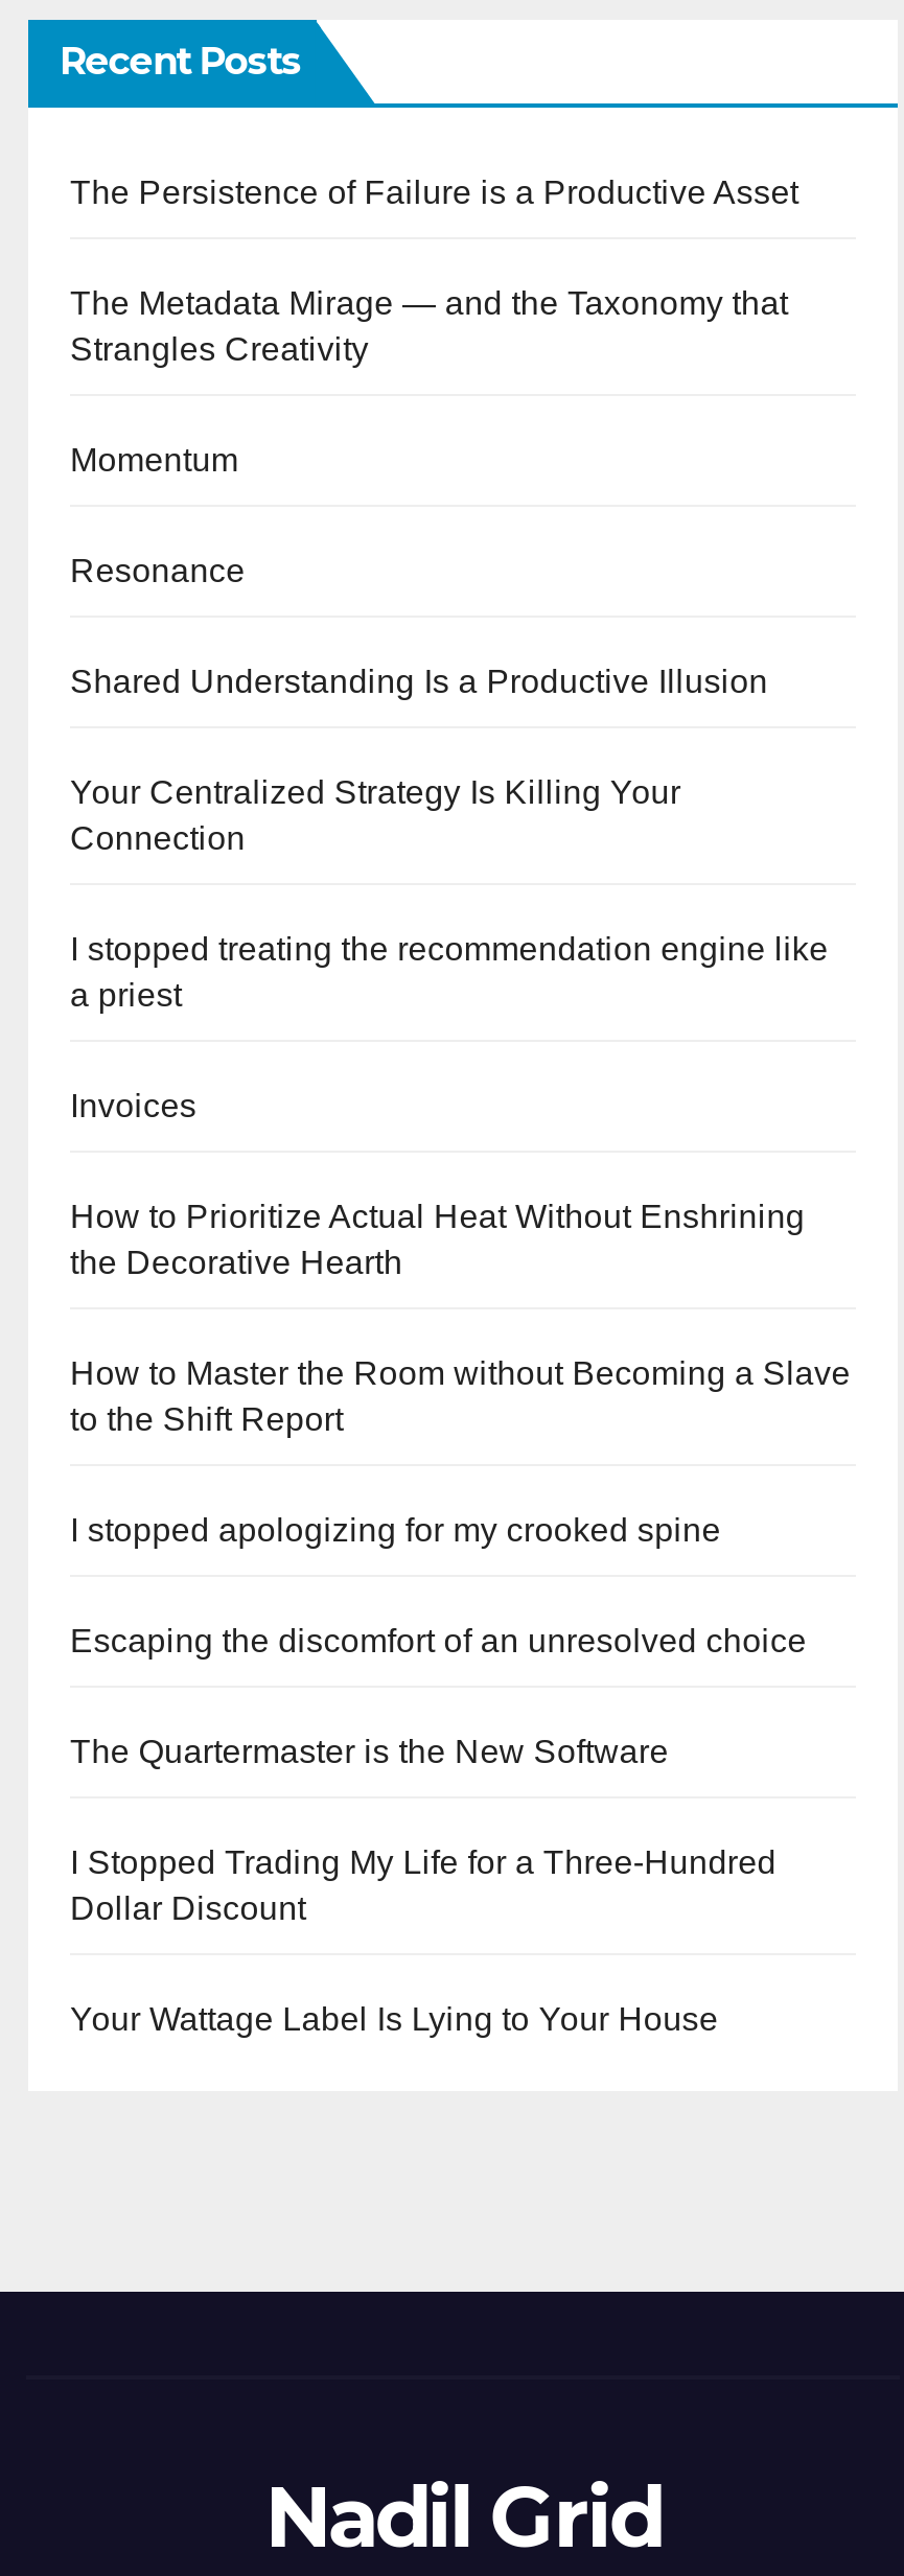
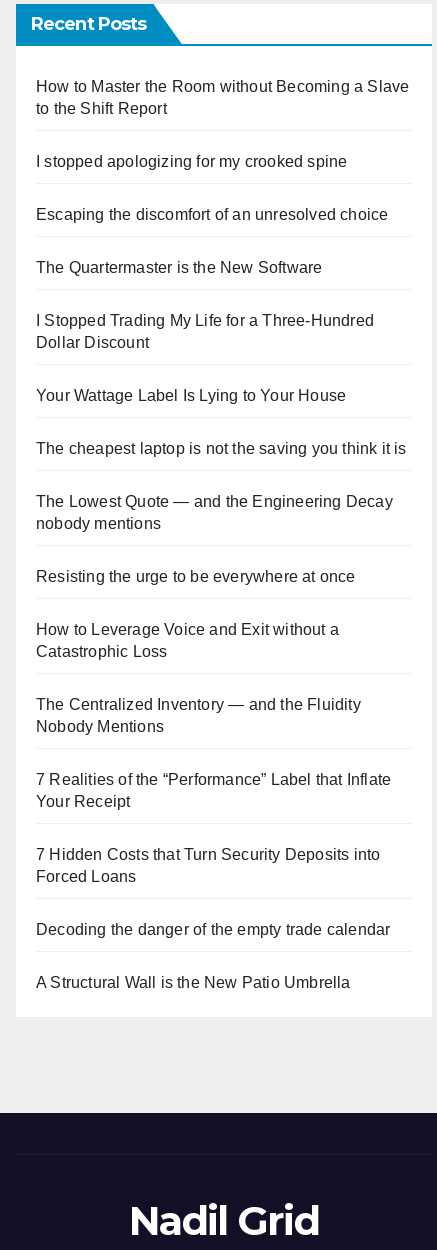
[70,175,828,1280] The Persistence of Failure is a Productive Asset | The Metadata Mirage — and the Taxonomy that | Strangles Creativity | Momentum | Resonance | Shared Understanding Is a Productive Illusion | Your Centralized Strategy Is Killing Your | Connection | I stopped treating the recommendation engine like | a priest | Invoices | How to Prioritize Actual Heat Without Enshrining | the Decorative Hearth -> none
moved [70,1356,850,2037] -> [36,78,409,404]: How to Master the Room without Becoming a Slave | to the Shift Report | I stopped apologizing for my crooked spine | Escaping the discomfort of an unresolved choice | The Quartermaster is the New Software | I Stopped Trading My Life for a Three-Hundred | Dollar Discount | Your Wattage Label Is Lying to Your House
none -> [36,440,407,991] The cheapest laptop is not the saving you think it is | The Lowest Quote — and the Engineering Decay | nobody mentions | Resisting the urge to be everywhere at once | How to Leverage Voice and Exit without a | Catastrophic Loss | The Centralized Inventory — and the Fluidity | Nobody Mentions | 7 Realities of the “Performance” Label that Inflate | Your Receipt | 7 Hidden Costs that Turn Security Deposits into | Forced Loans | Decoding the danger of the empty trade calendar | A Structural Wall is the New Patio Umbrella

